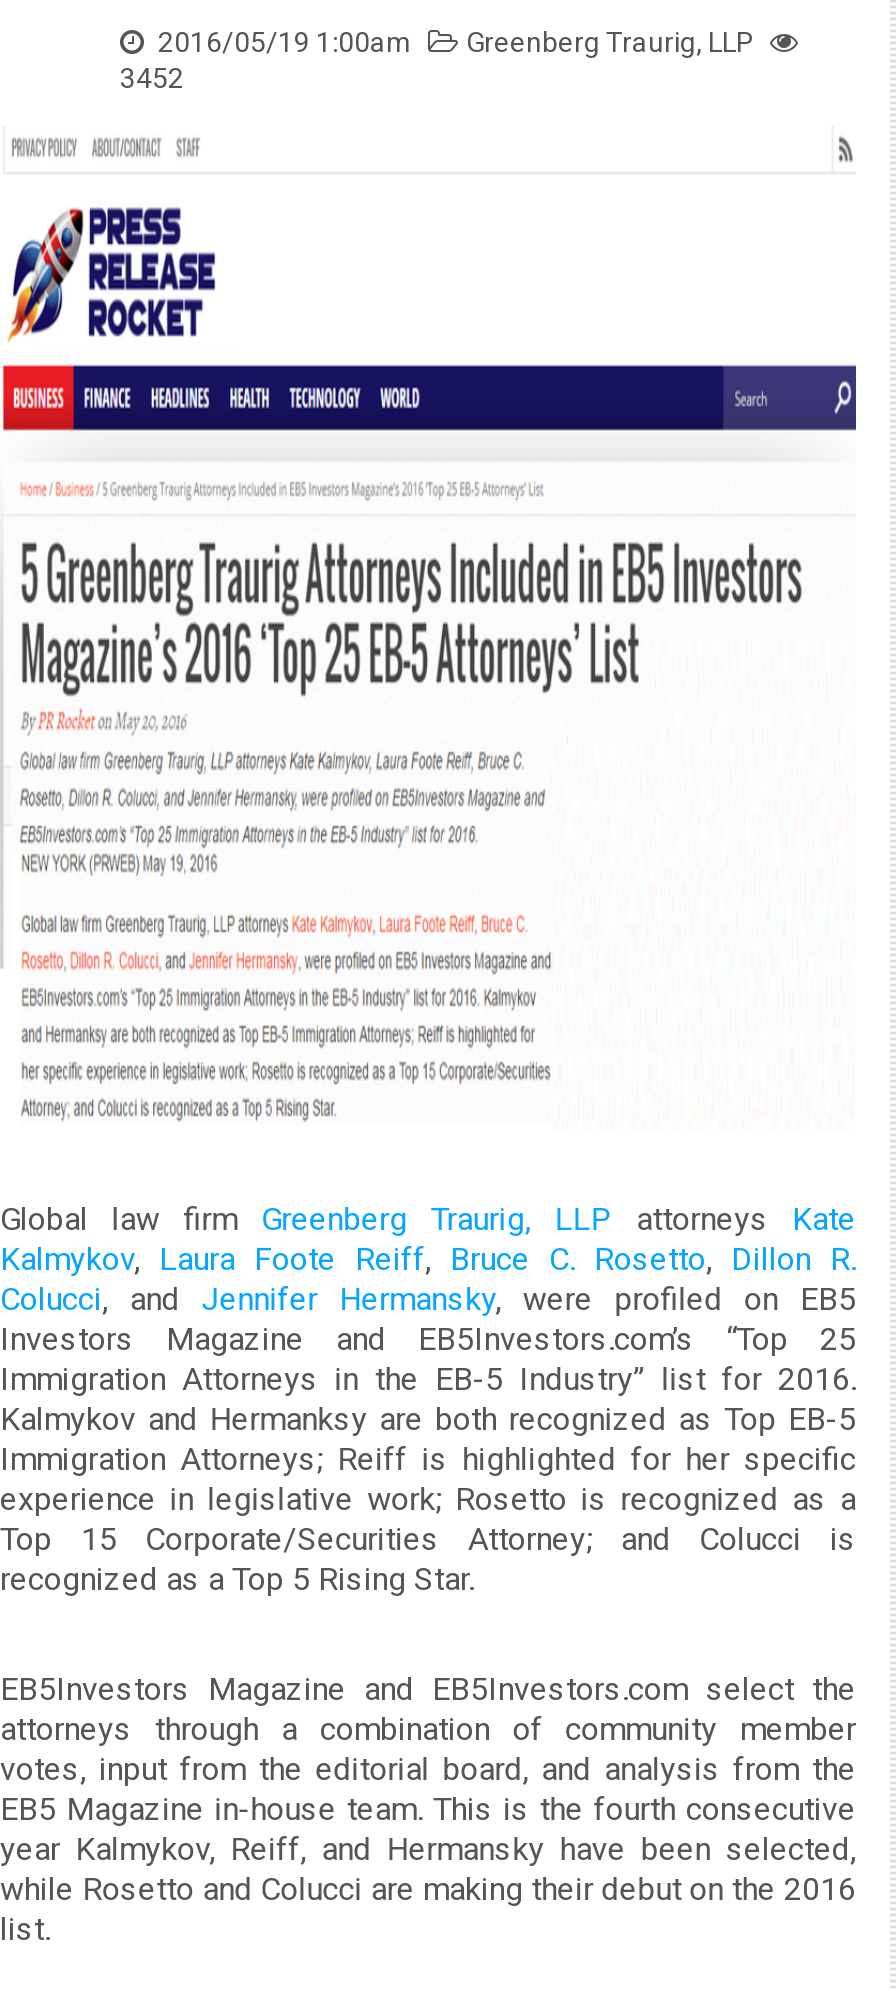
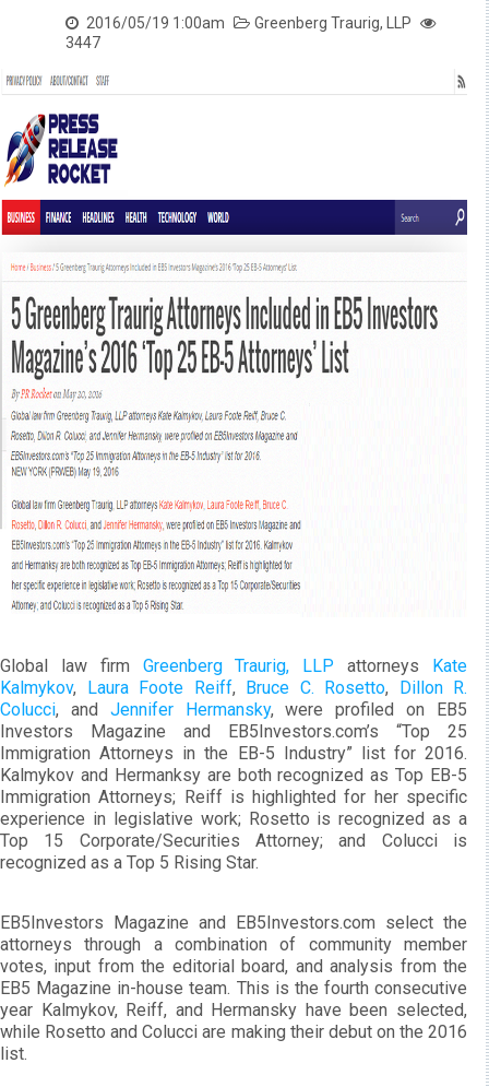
[120,62,184,94] 3452 -> [65,34,100,51] 3447

